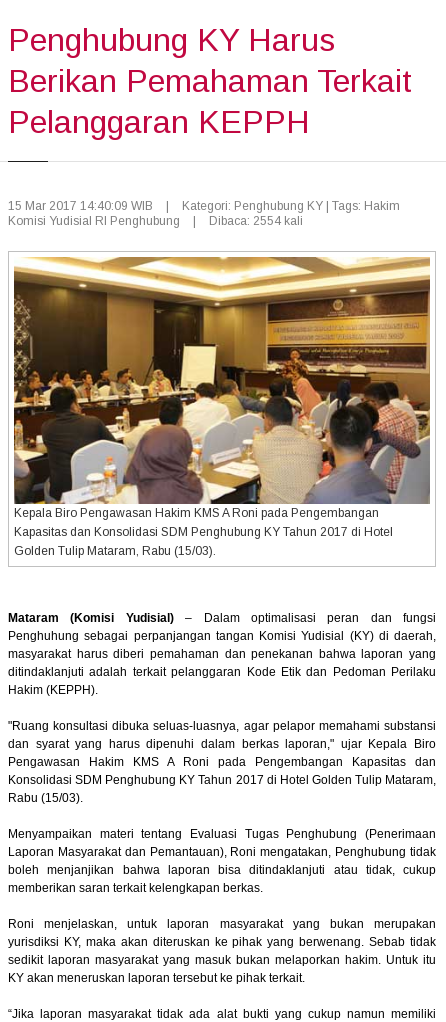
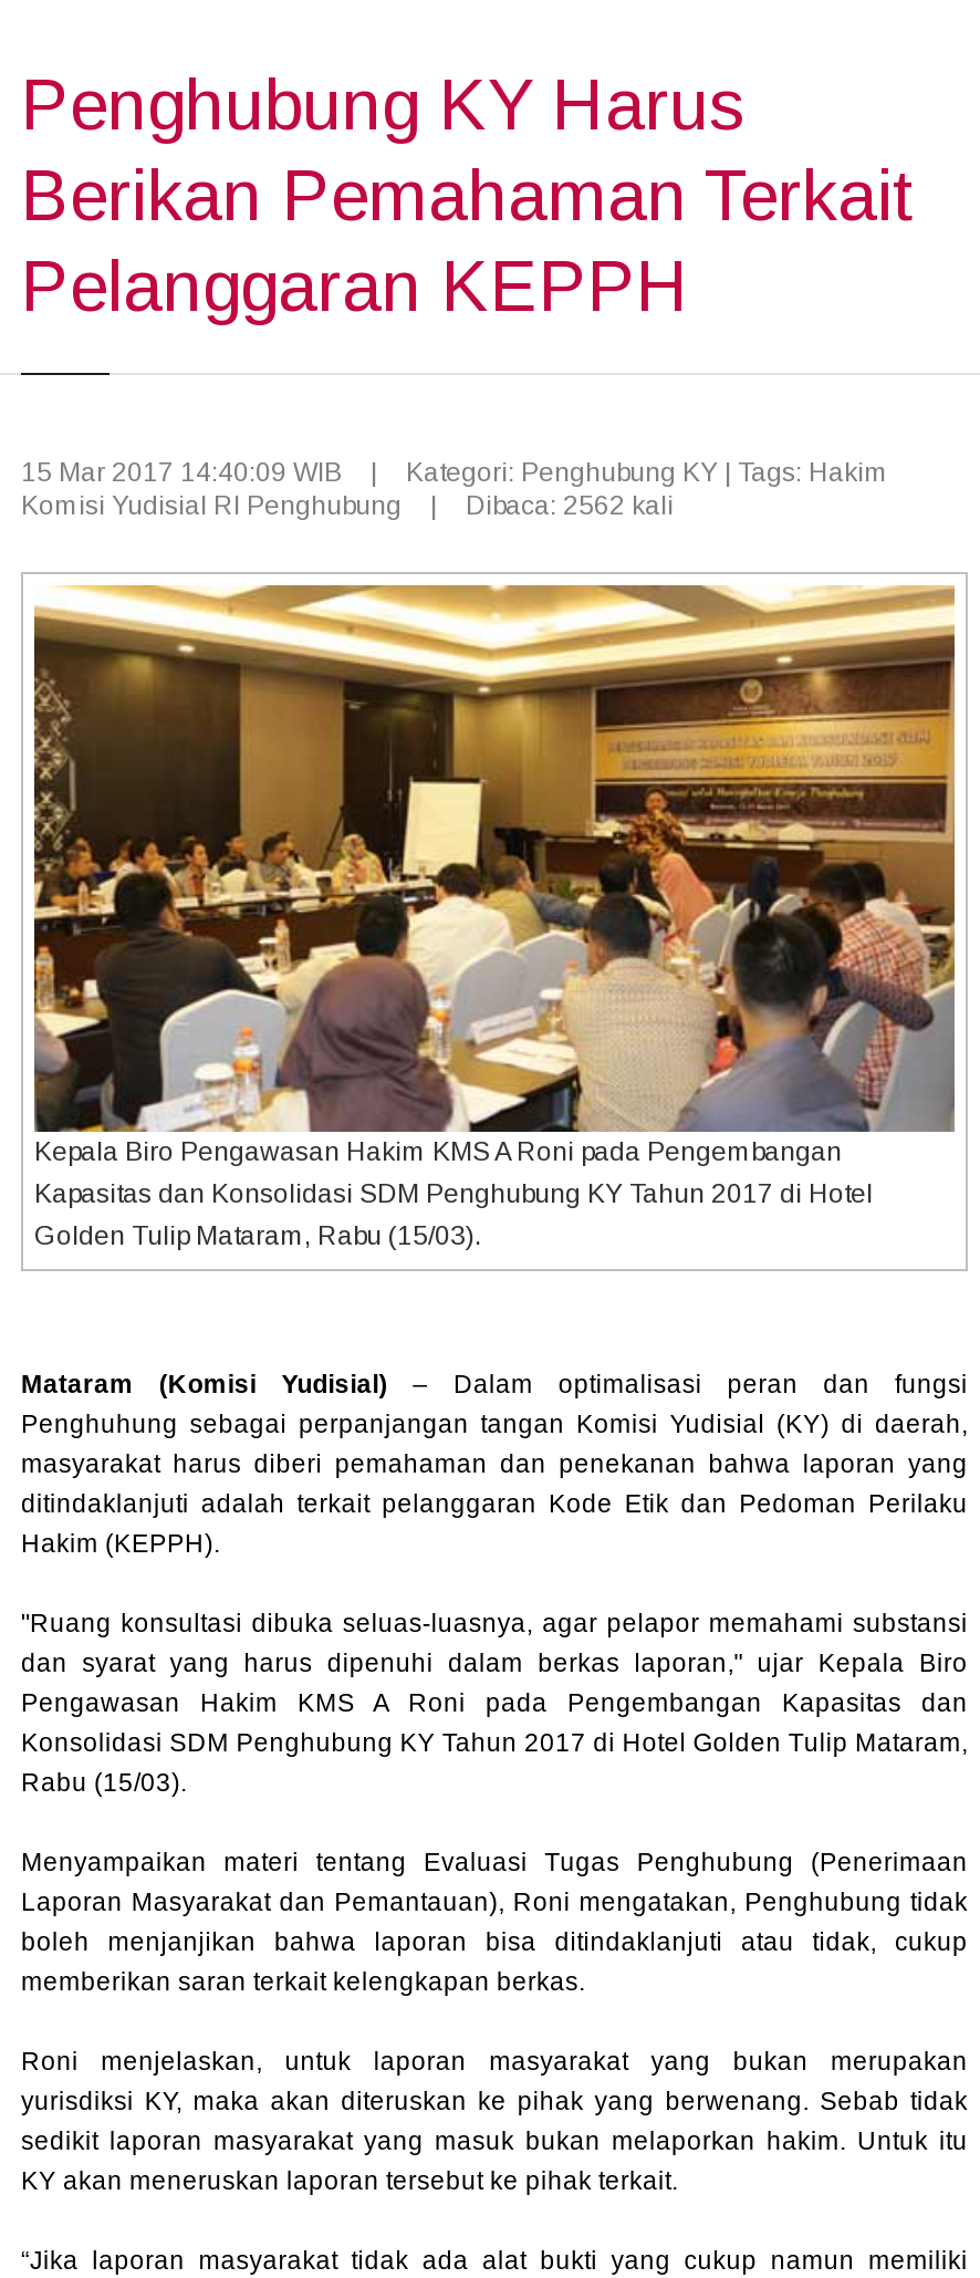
[209,214,303,228] Dibaca: 2554 kali -> [466,490,674,521] Dibaca: 2562 kali

